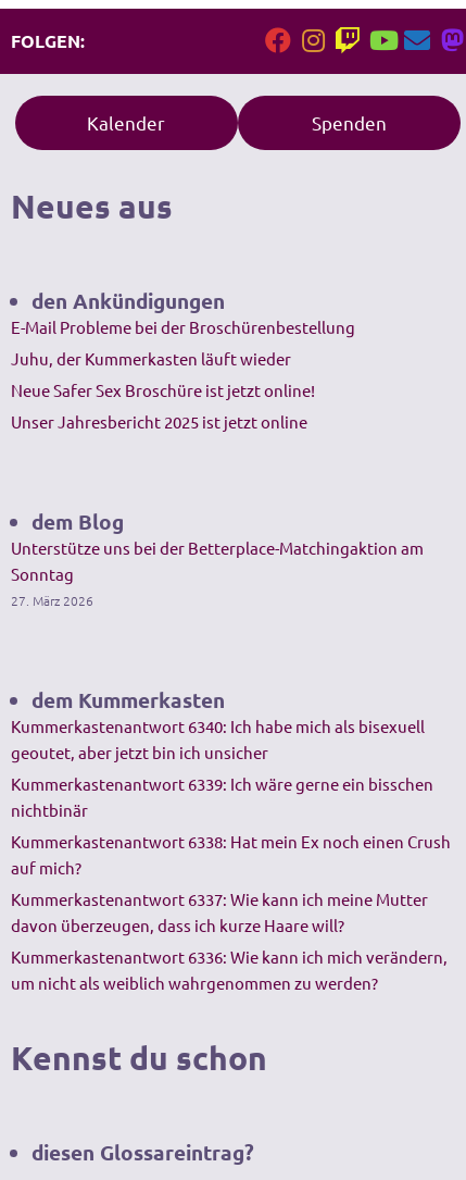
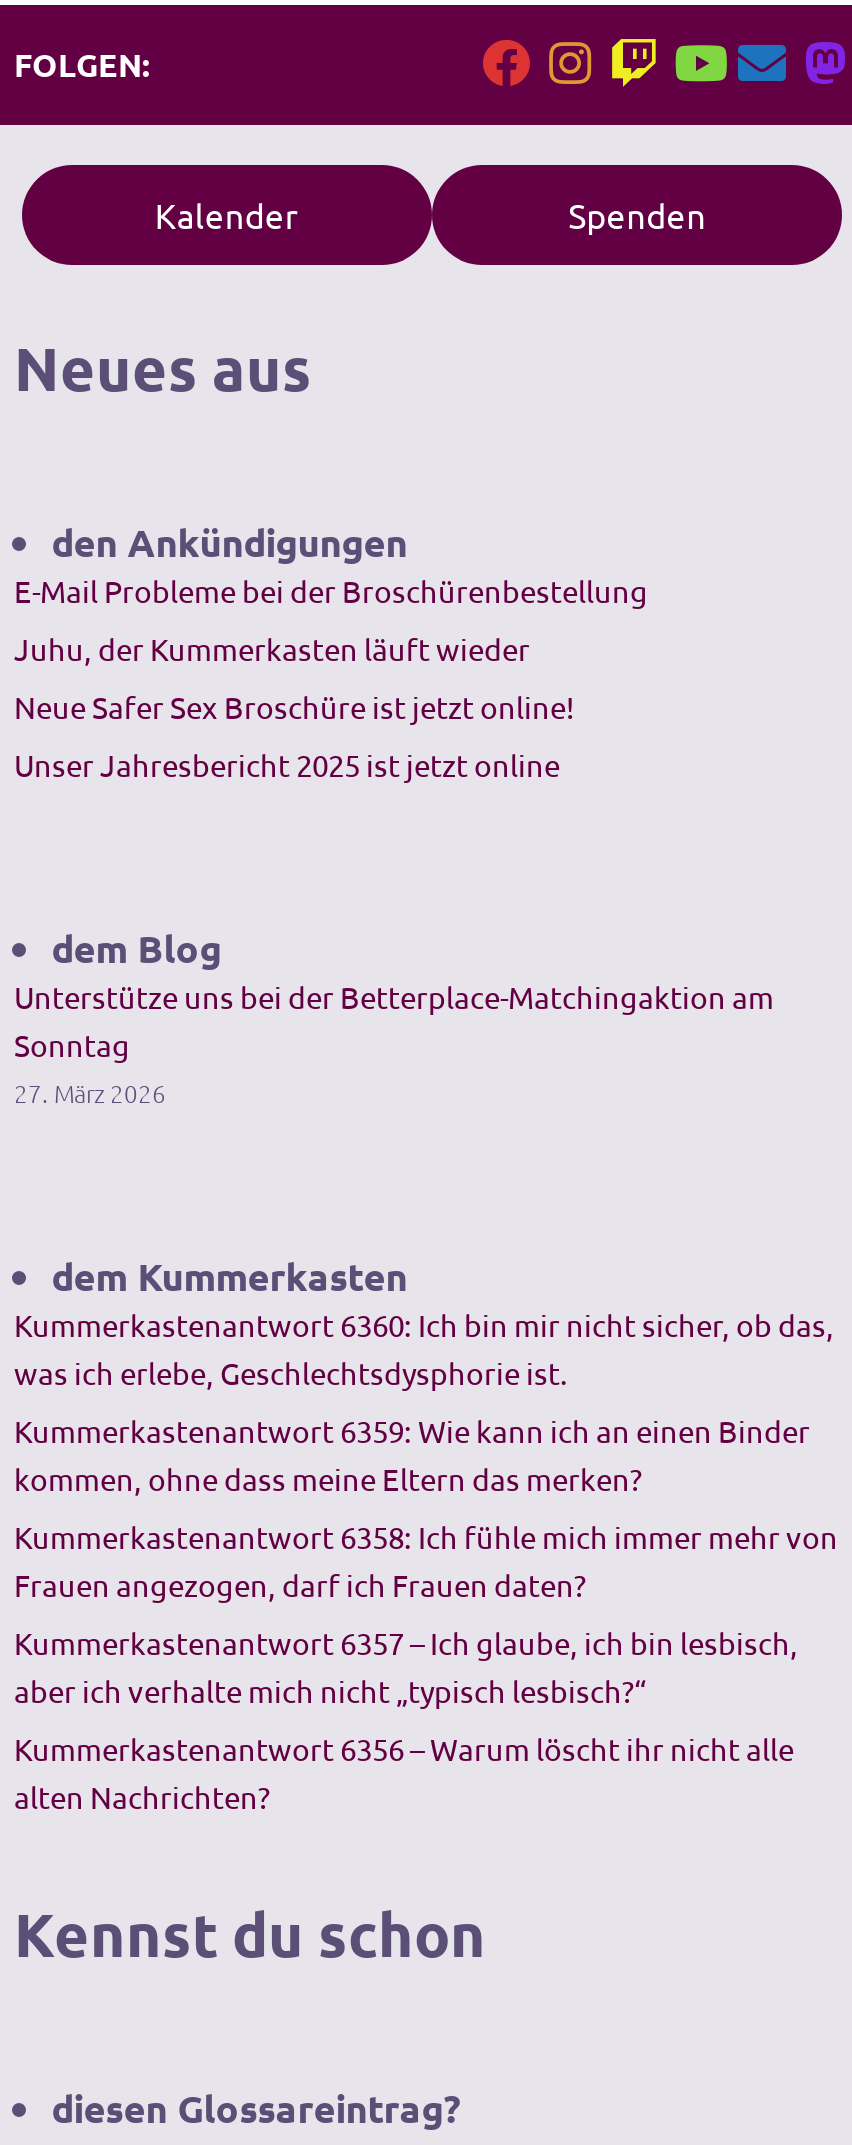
[11,716,425,763] Kummerkastenantwort 6340: Ich habe mich als bisexuell | geoutet, aber jetzt bin ich unsicher -> [14,1306,834,1392] Kummerkastenantwort 6360: Ich bin mir nicht sicher, ob das, | was ich erlebe, Geschlechtsdysphorie ist.
[11,774,433,820] Kummerkastenantwort 6339: Ich wäre gerne ein bisschen | nichtbinär -> [14,1412,810,1498] Kummerkastenantwort 6359: Wie kann ich an einen Binder | kommen, ohne dass meine Eltern das merken?
[11,831,451,878] Kummerkastenantwort 6338: Hat mein Ex noch einen Crush | auf mich? -> [14,1518,838,1604] Kummerkastenantwort 6358: Ich fühle mich immer mehr von | Frauen angezogen, darf ich Frauen daten?
[11,889,428,936] Kummerkastenantwort 6337: Wie kann ich meine Mutter | davon überzeugen, dass ich kurze Haare will? -> [14,1624,798,1710] Kummerkastenantwort 6357 – Ich glaube, ich bin lesbisch, | aber ich verhalte mich nicht „typisch lesbisch?“
[11,947,448,993] Kummerkastenantwort 6336: Wie kann ich mich verändern, | um nicht als weiblich wahrgenommen zu werden? -> [14,1730,794,1816] Kummerkastenantwort 6356 – Warum löscht ihr nicht alle | alten Nachrichten?

